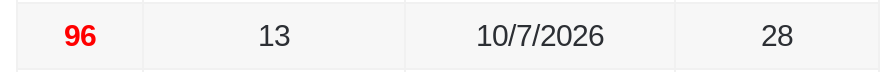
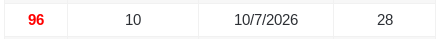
[258,18,290,52] 13 -> [125,11,141,28] 10

